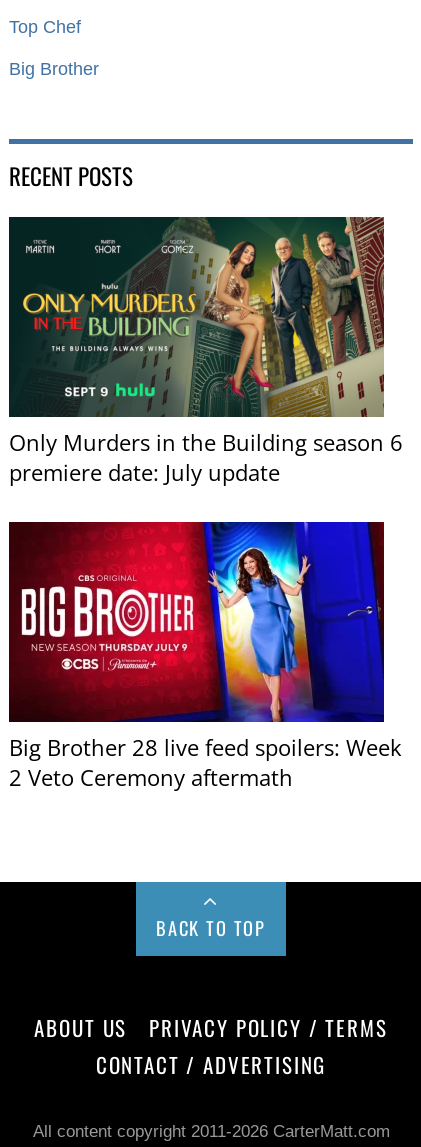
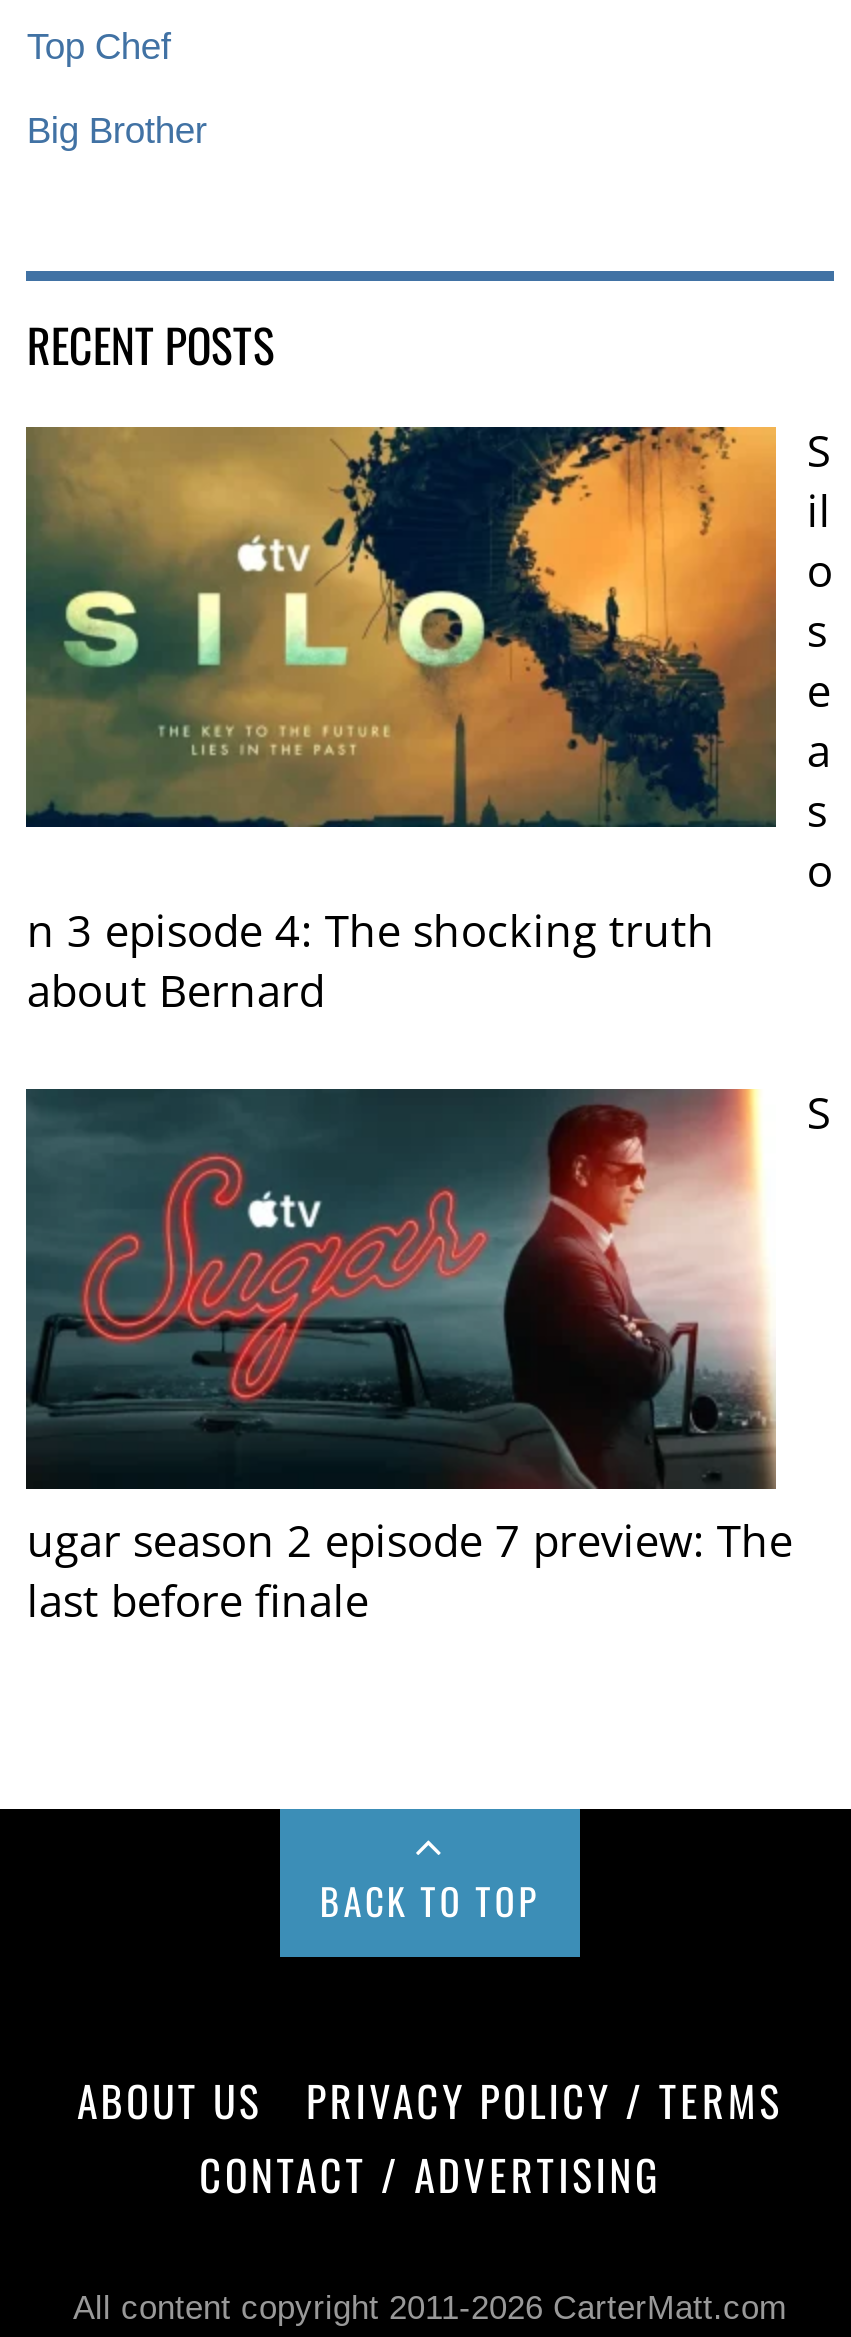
[9,216,403,487] [image] | Only Murders in the Building season 6 | premiere date: July update -> [24,419,833,1141] [image] | S | il | o | s | e | a | s | o | n 3 episode 4: The shocking truth | about Bernard | S
[9,521,402,792] [image] | Big Brother 28 live feed spoilers: Week | 2 Veto Ceremony aftermath -> [26,1087,793,1629] [image] | ugar season 2 episode 7 preview: The | last before finale

